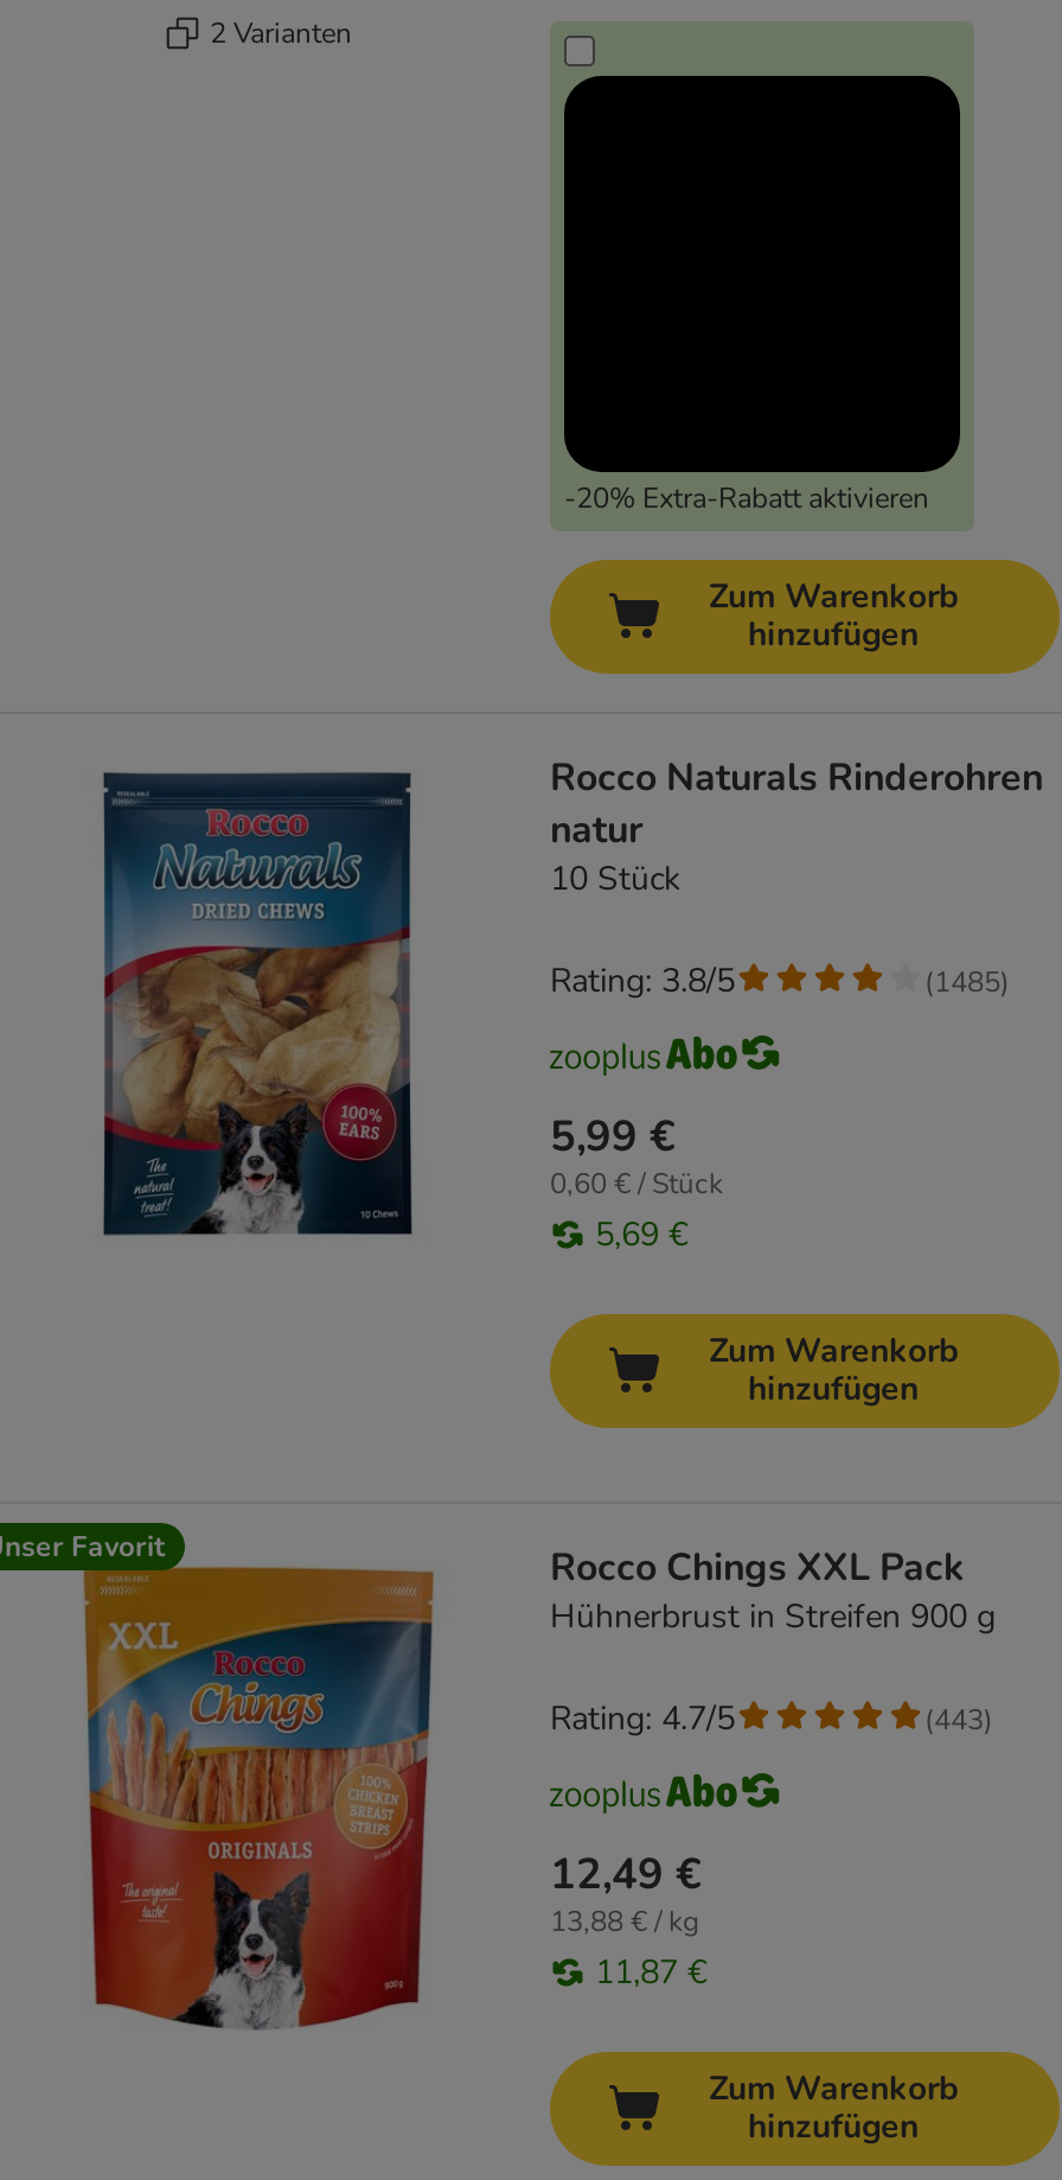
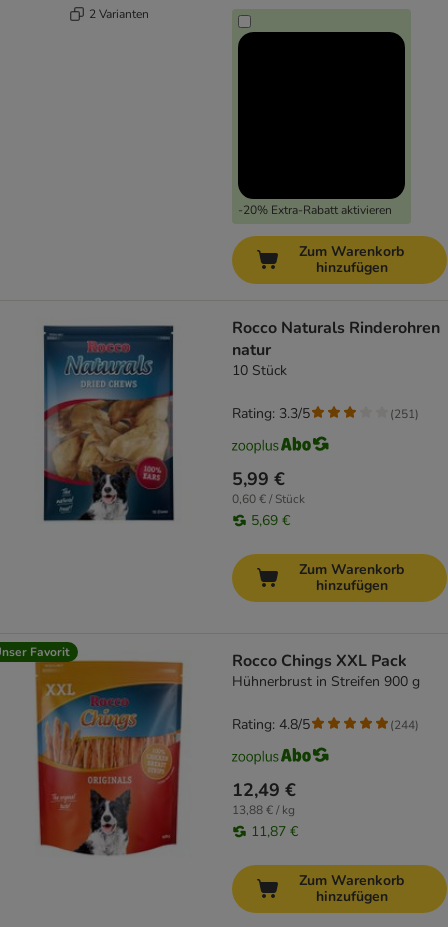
[550,959,735,1004] Rating: 3.8/5 -> [232,404,310,423] Rating: 3.3/5
[925,962,1010,1000] (1485) -> [390,406,419,422] (251)
[550,1696,735,1741] Rating: 4.7/5 -> [232,715,310,734] Rating: 4.8/5
[925,1700,993,1738] (443) -> [390,717,419,733] (244)

